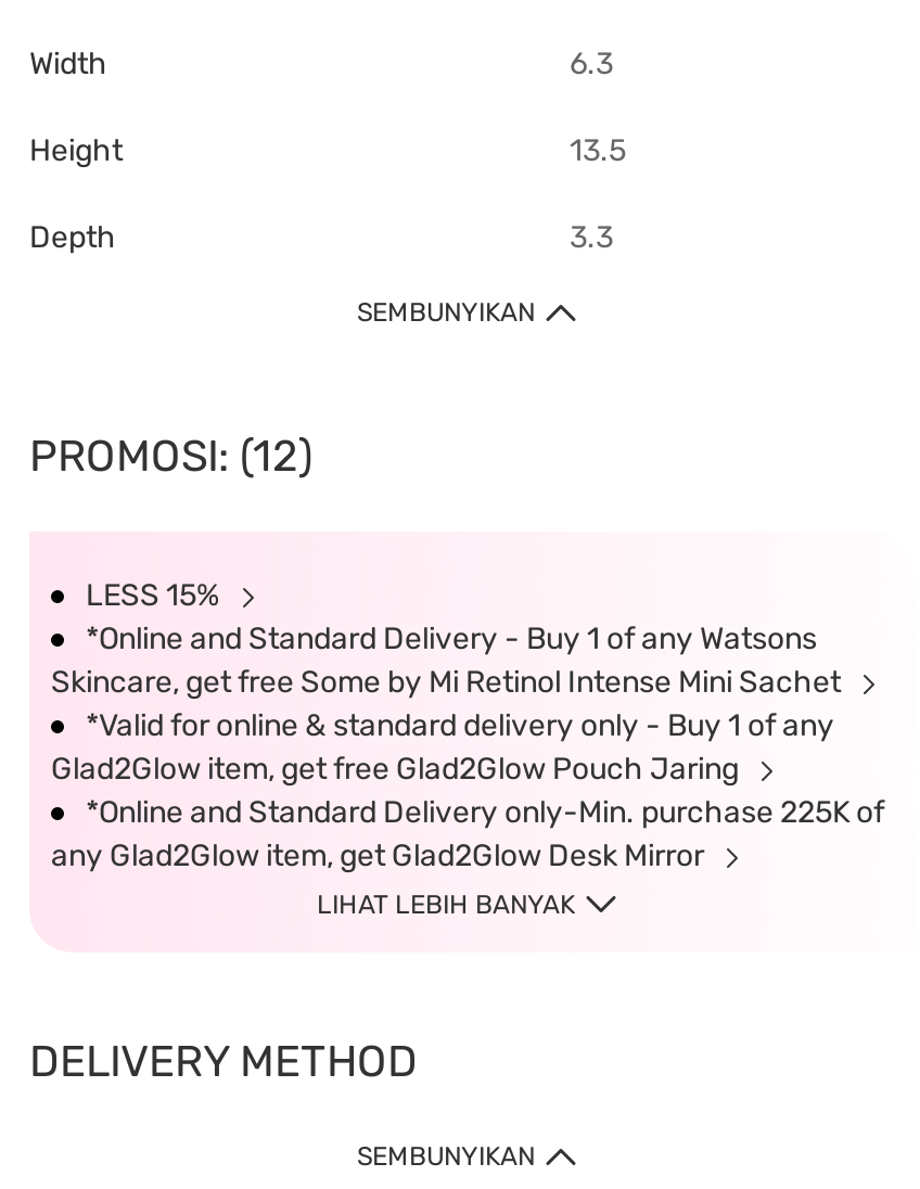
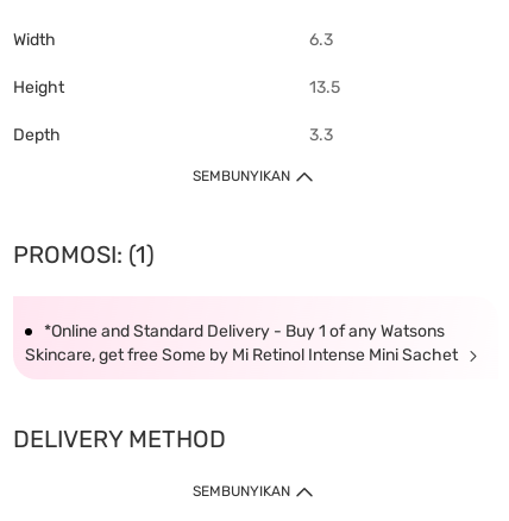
[29,430,314,614] PROMOSI: (12) | LESS 15% -> [13,240,155,269] PROMOSI: (1)
[51,707,884,920] *Valid for online & standard delivery only - Buy 1 of any | Glad2Glow item, get free Glad2Glow Pouch Jaring | *Online and Standard Delivery only-Min. purchase 225K of | any Glad2Glow item, get Glad2Glow Desk Mirror | LIHAT LEBIH BANYAK -> none

